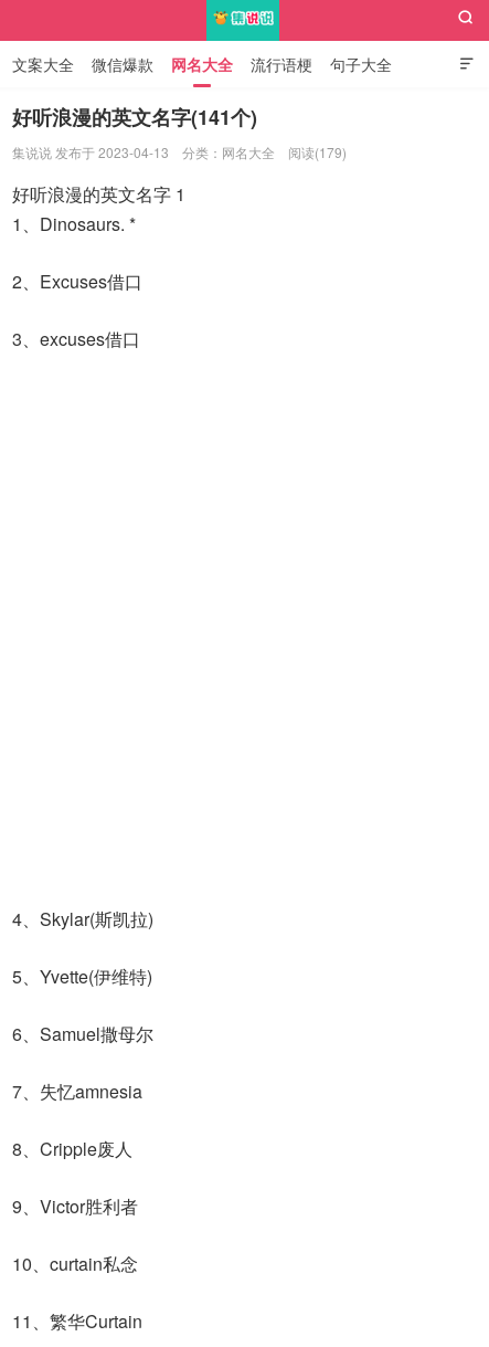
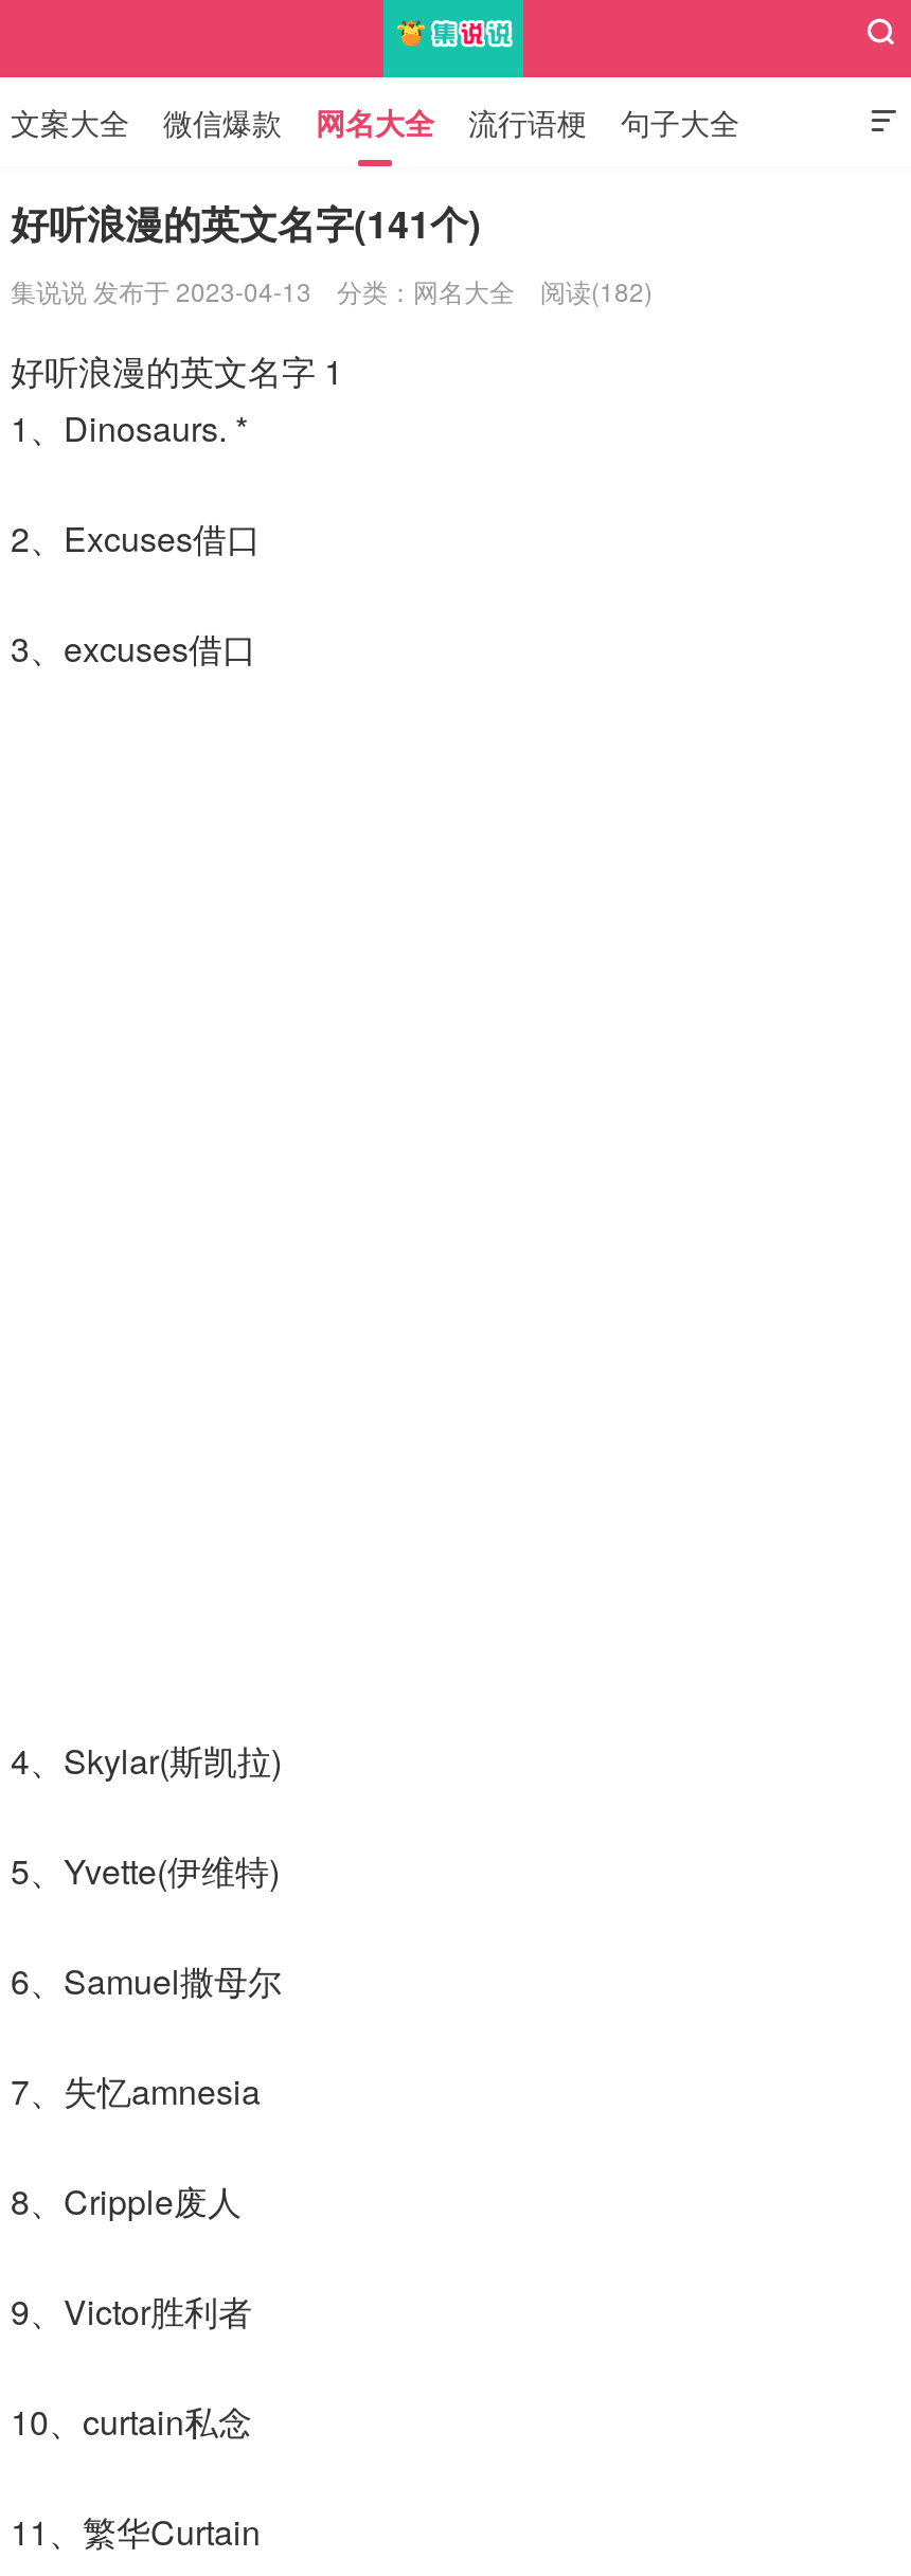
[12,143,347,161] 集说说 发布于 2023-04-13 分类：网名大全 阅读(179) -> [11,272,653,308] 集说说 发布于 2023-04-13 分类：网名大全 阅读(182)

